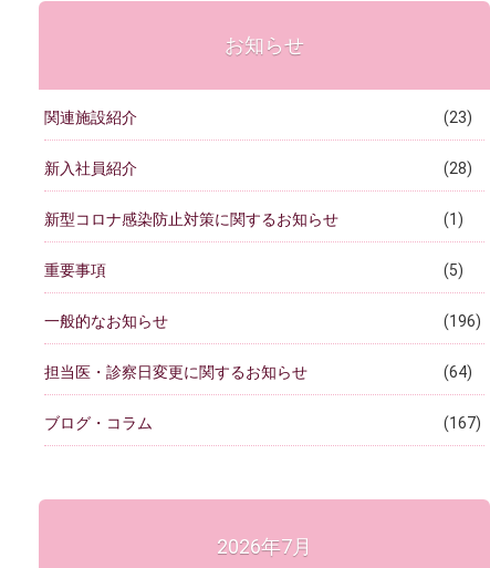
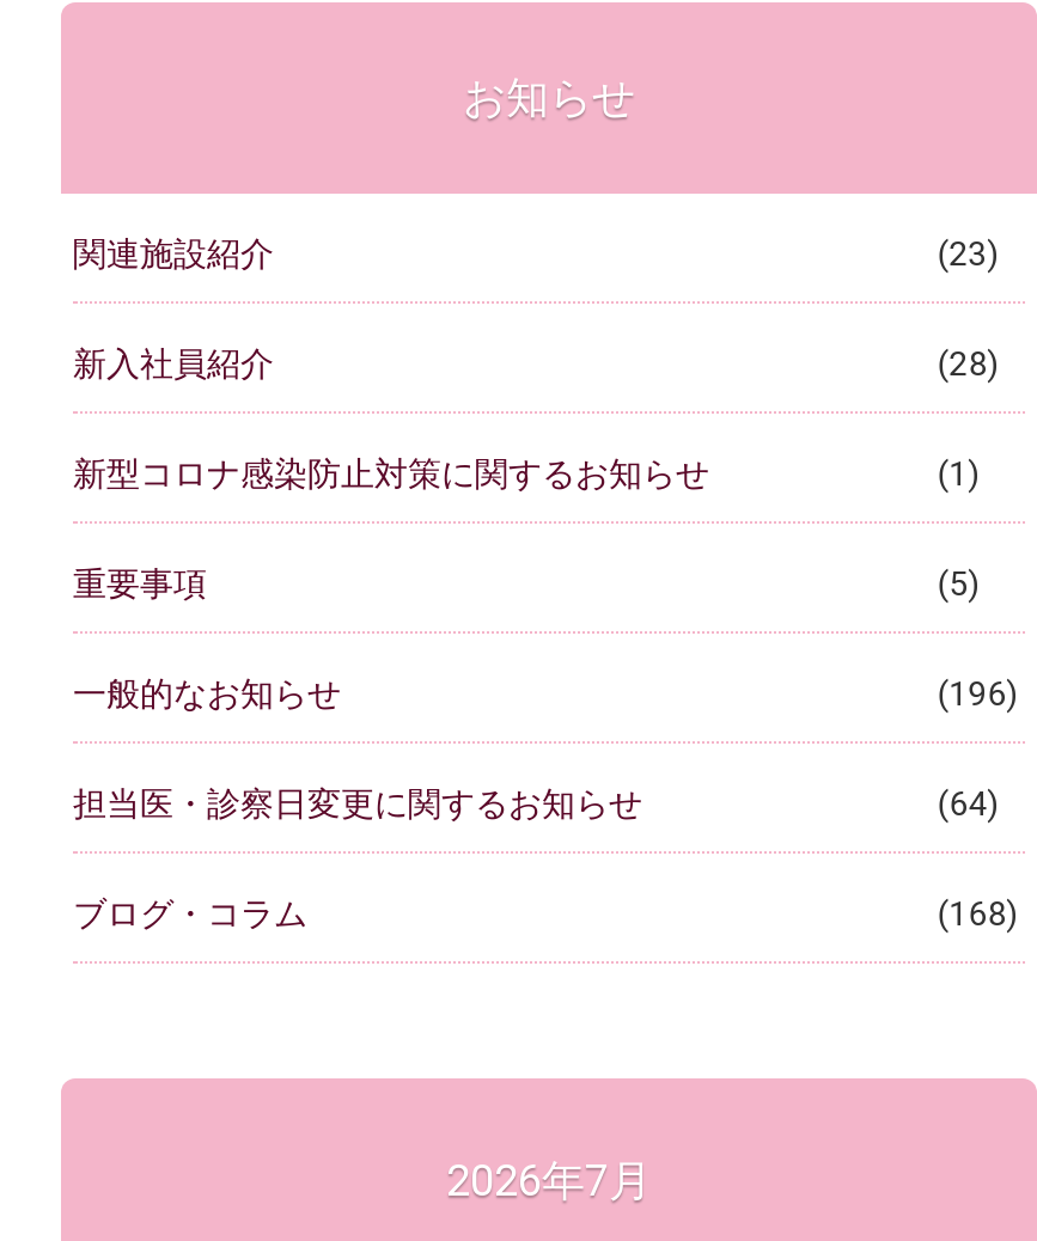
[440,414,481,432] (167) -> [930,894,1018,933] (168)

